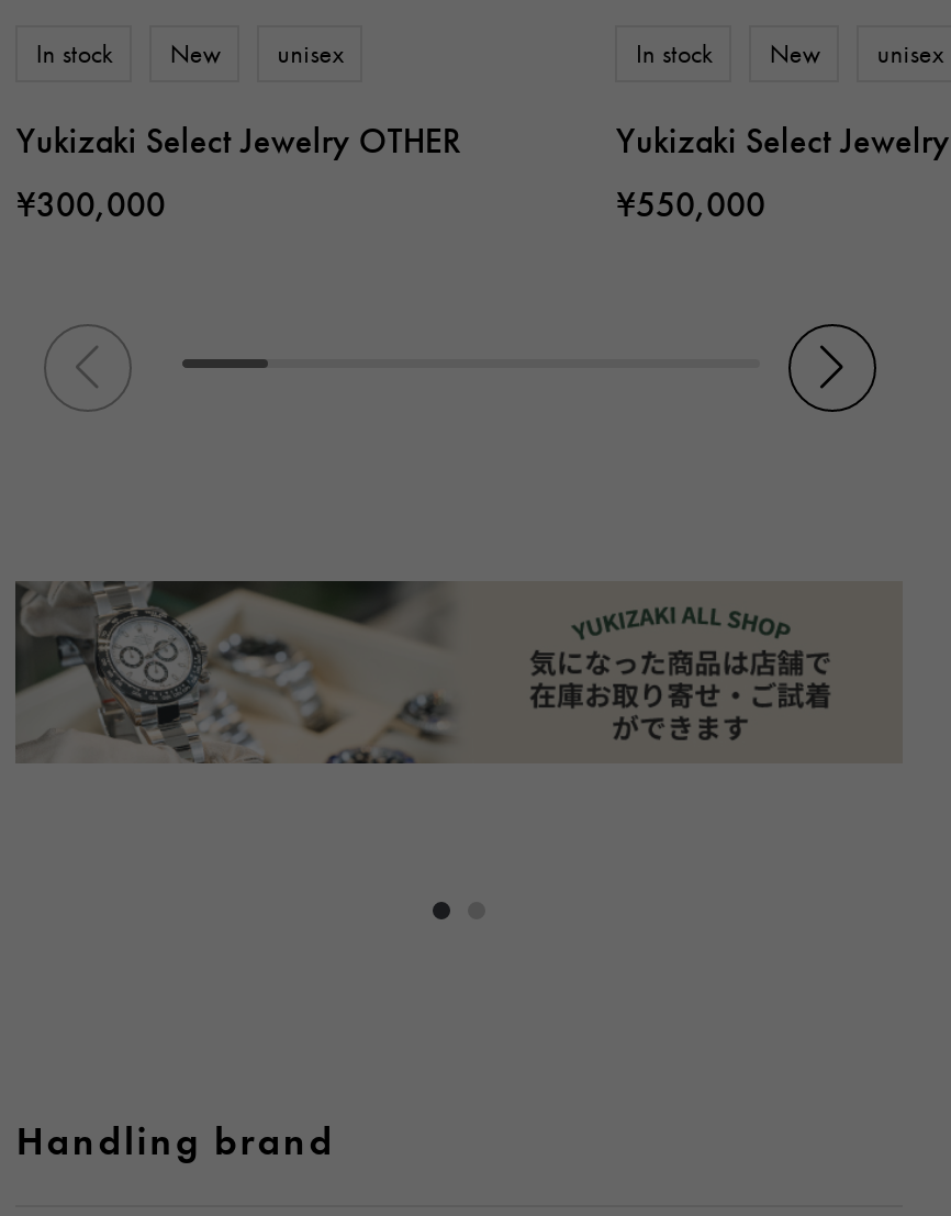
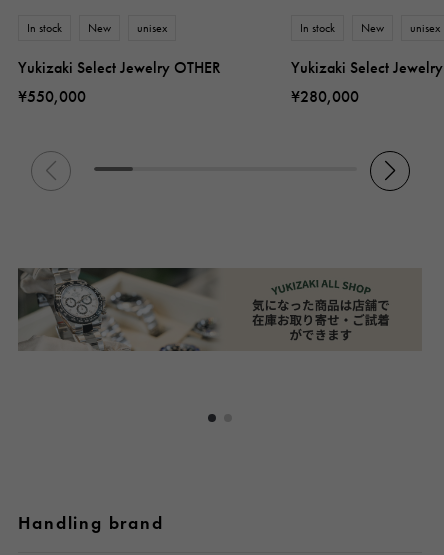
[16,184,166,225] ¥300,000 -> [18,87,86,106] ¥550,000
[616,184,765,225] ¥550,000 -> [291,87,359,106] ¥280,000

